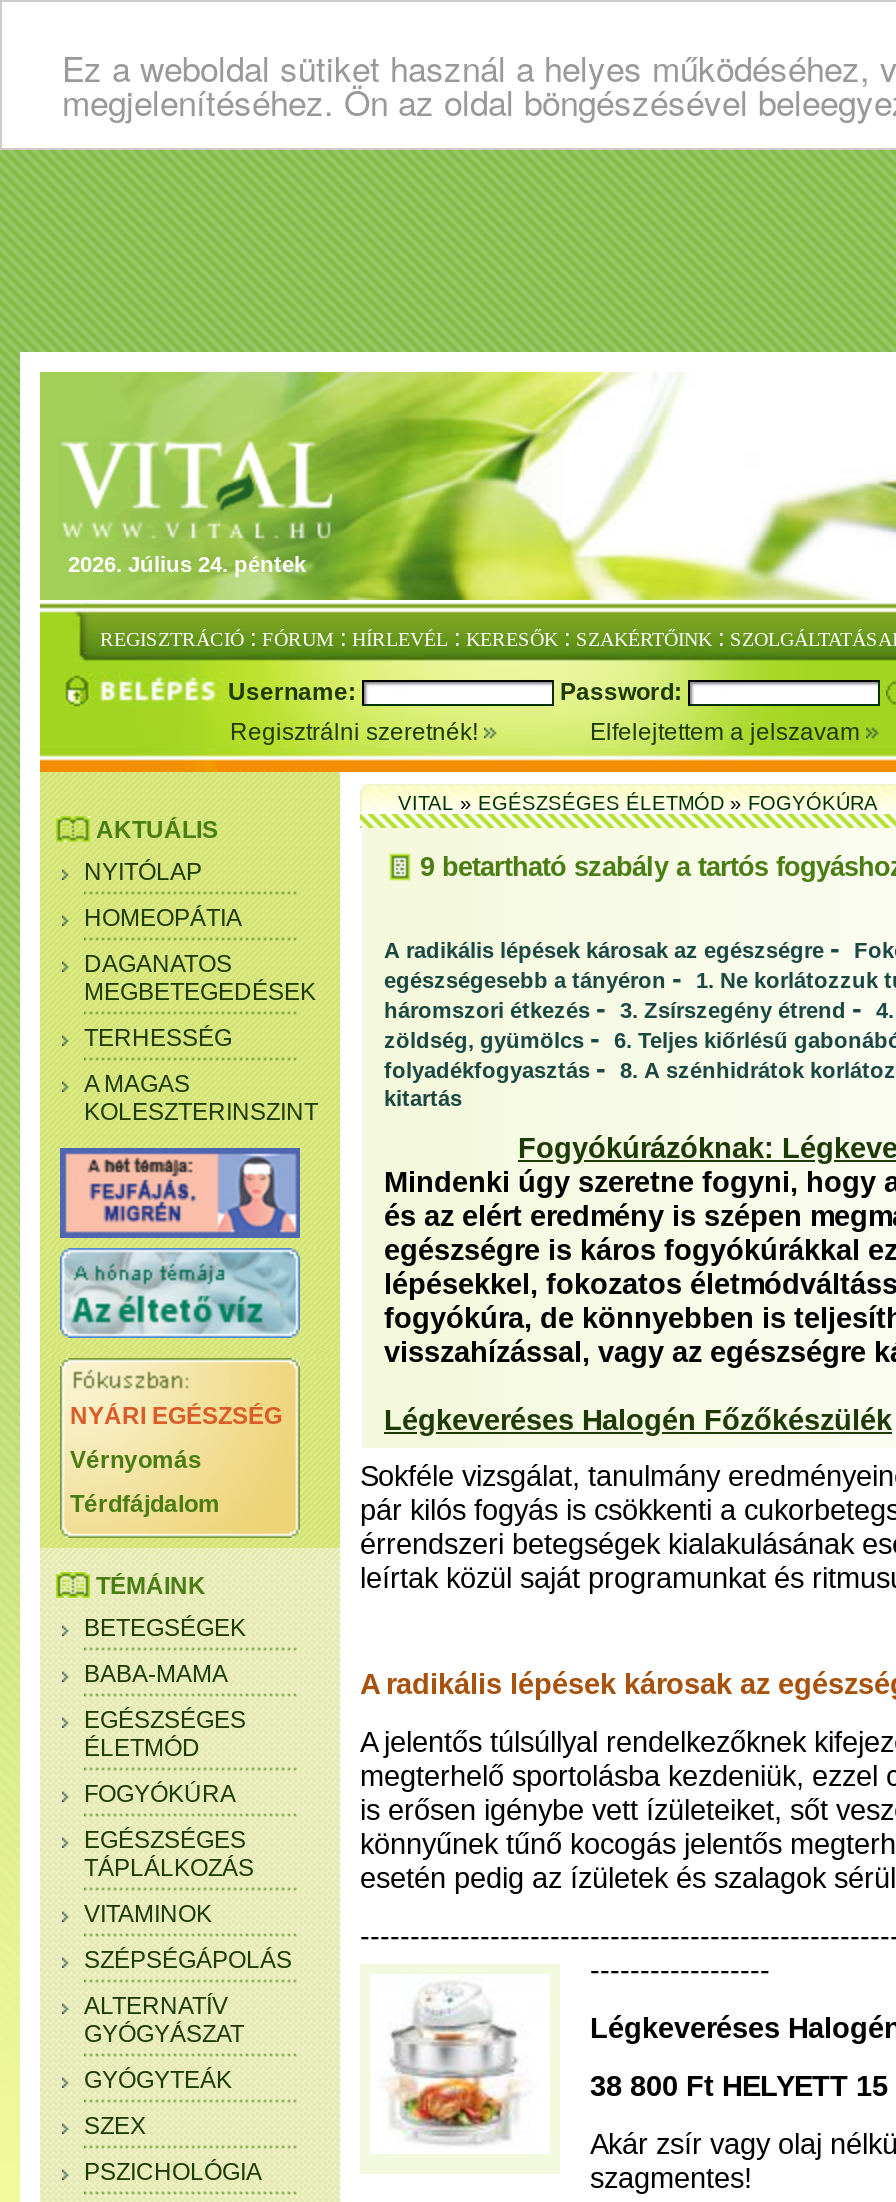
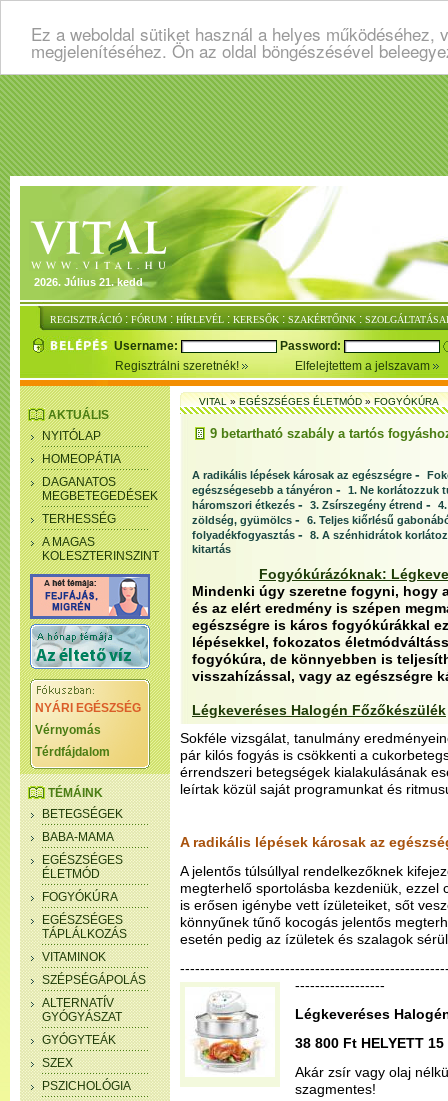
[68,552,306,576] 2026. Július 24. péntek -> [34,276,143,288] 2026. Július 21. kedd

